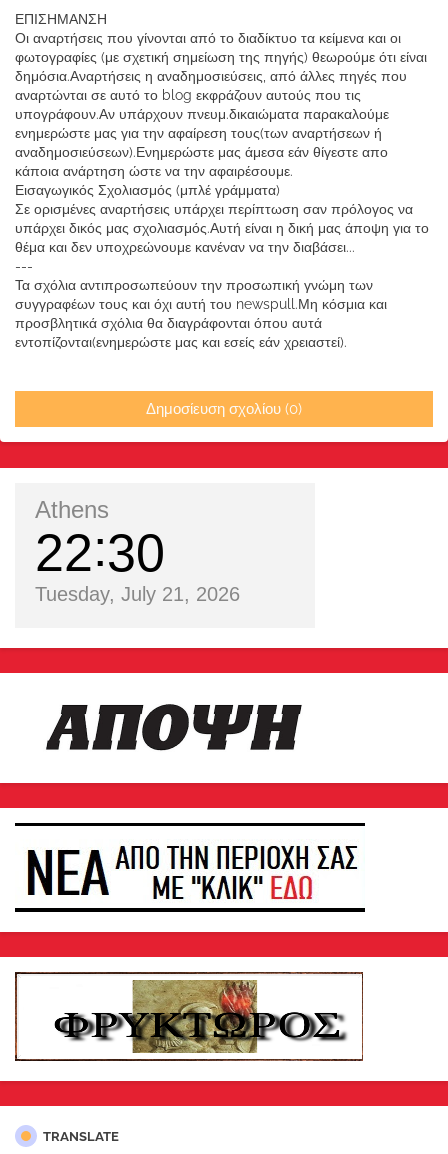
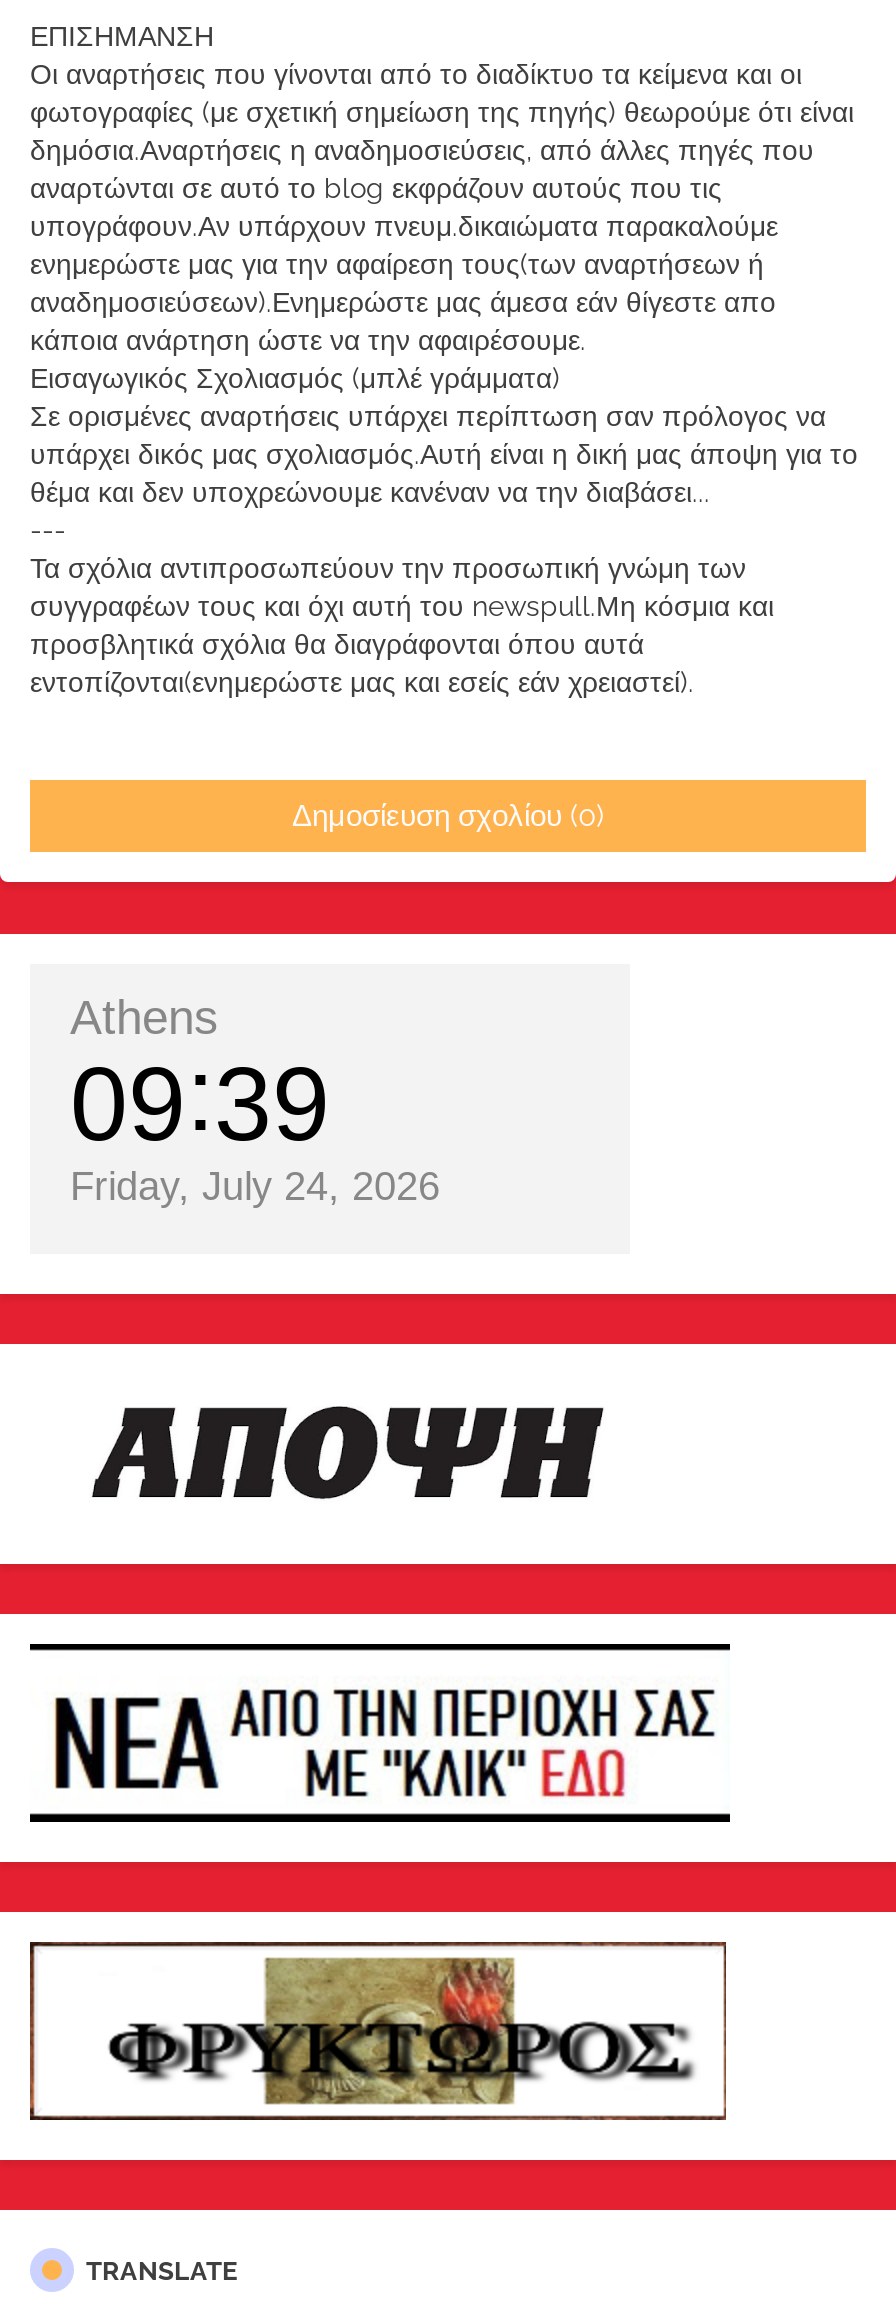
[35,524,165,582] 22 30 -> [70,1046,330,1162] 09 39
[35,583,240,605] Tuesday, July 21, 2026 -> [70,1164,440,1208] Friday, July 24, 2026

